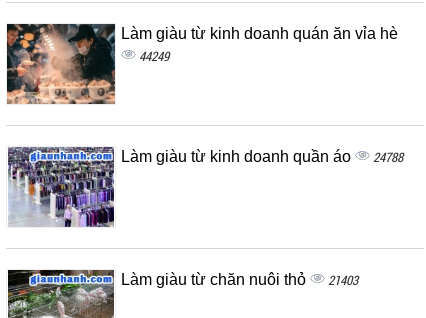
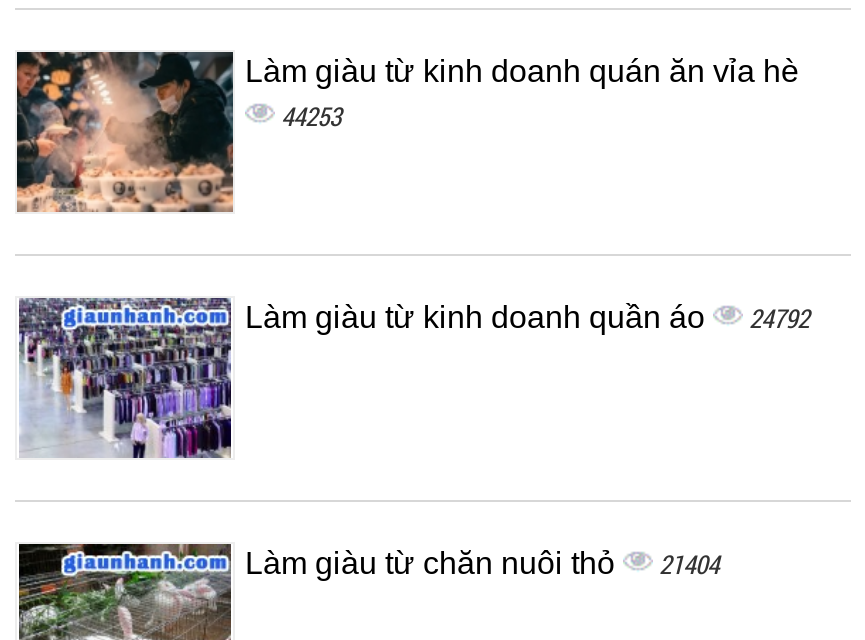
[139,47,169,65] 44249 -> [281,98,341,134] 44253
[121,148,403,166] Làm giàu từ kinh doanh quần áo 24788 -> [245,300,809,336] Làm giàu từ kinh doanh quần áo 24792
[121,271,358,289] Làm giàu từ chăn nuôi thỏ 21403 -> [245,546,719,582] Làm giàu từ chăn nuôi thỏ 21404

